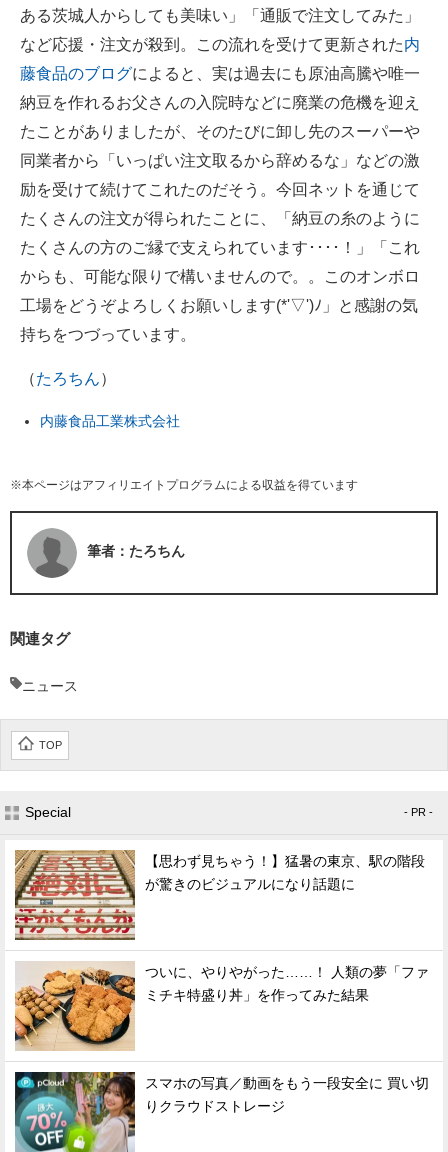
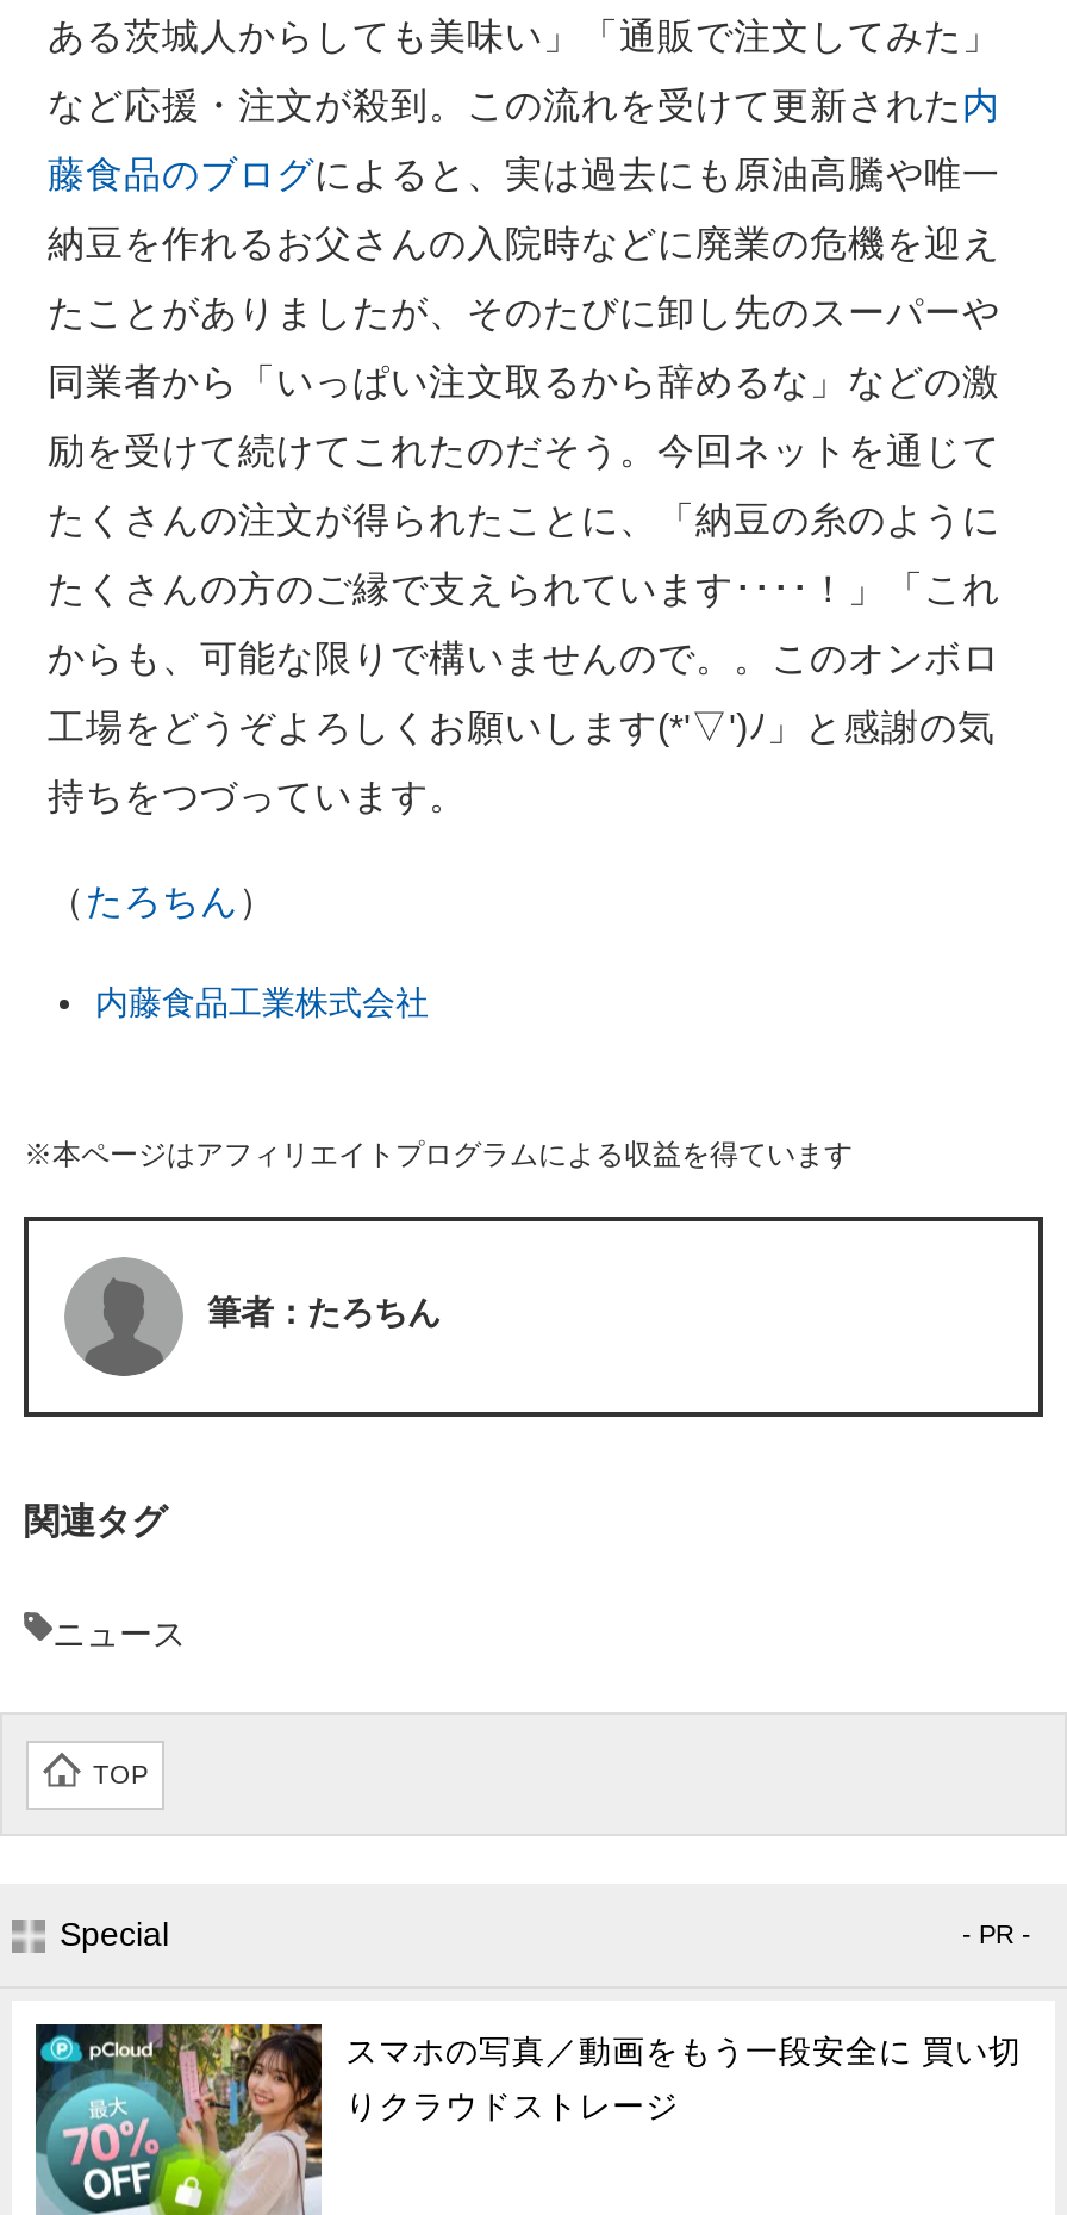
[14,849,425,941] [image] | 【思わず見ちゃう！】猛暑の東京、駅の階段 | が驚きのビジュアルになり話題に -> none
[14,959,429,1051] [image] | ついに、やりやがった……！ 人類の夢「ファ | ミチキ特盛り丼」を作ってみた結果 -> none

